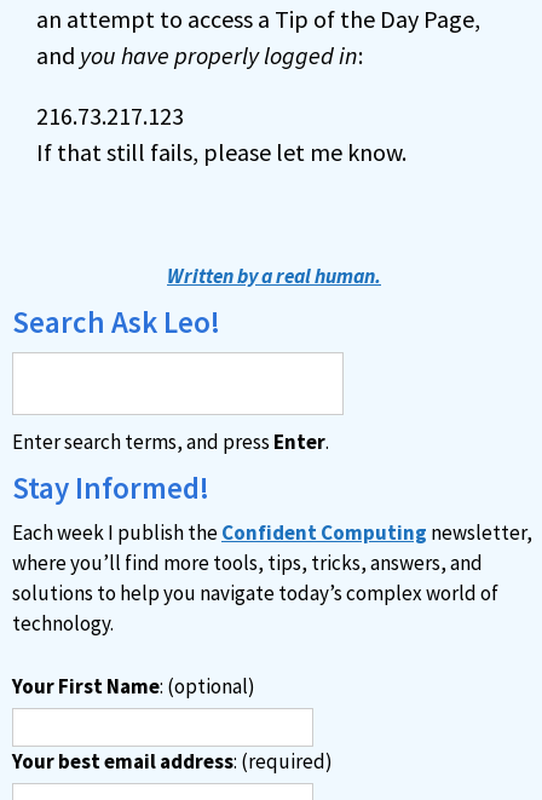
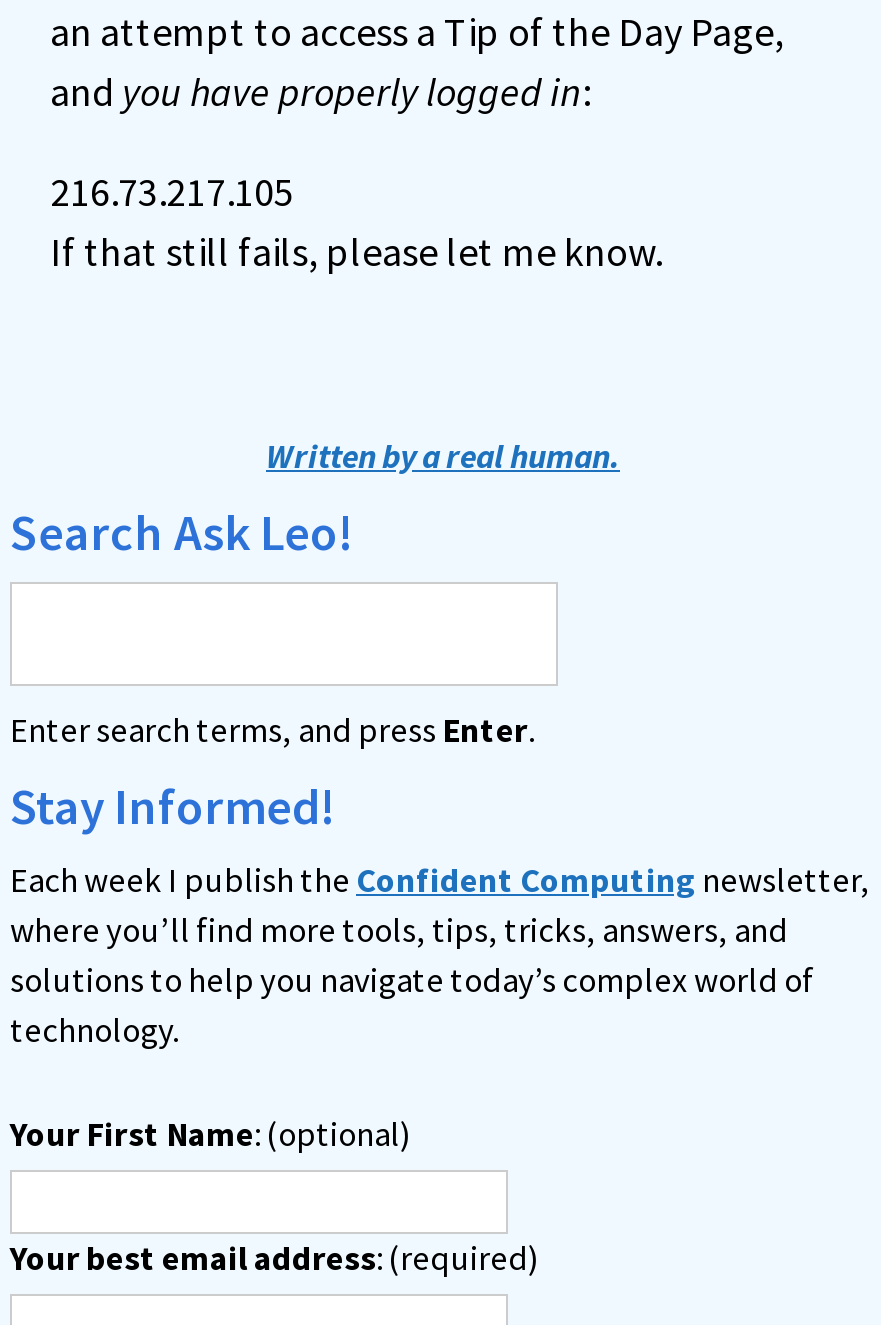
[36,100,184,131] 216.73.217.123 -> [50,166,294,216] 216.73.217.105

